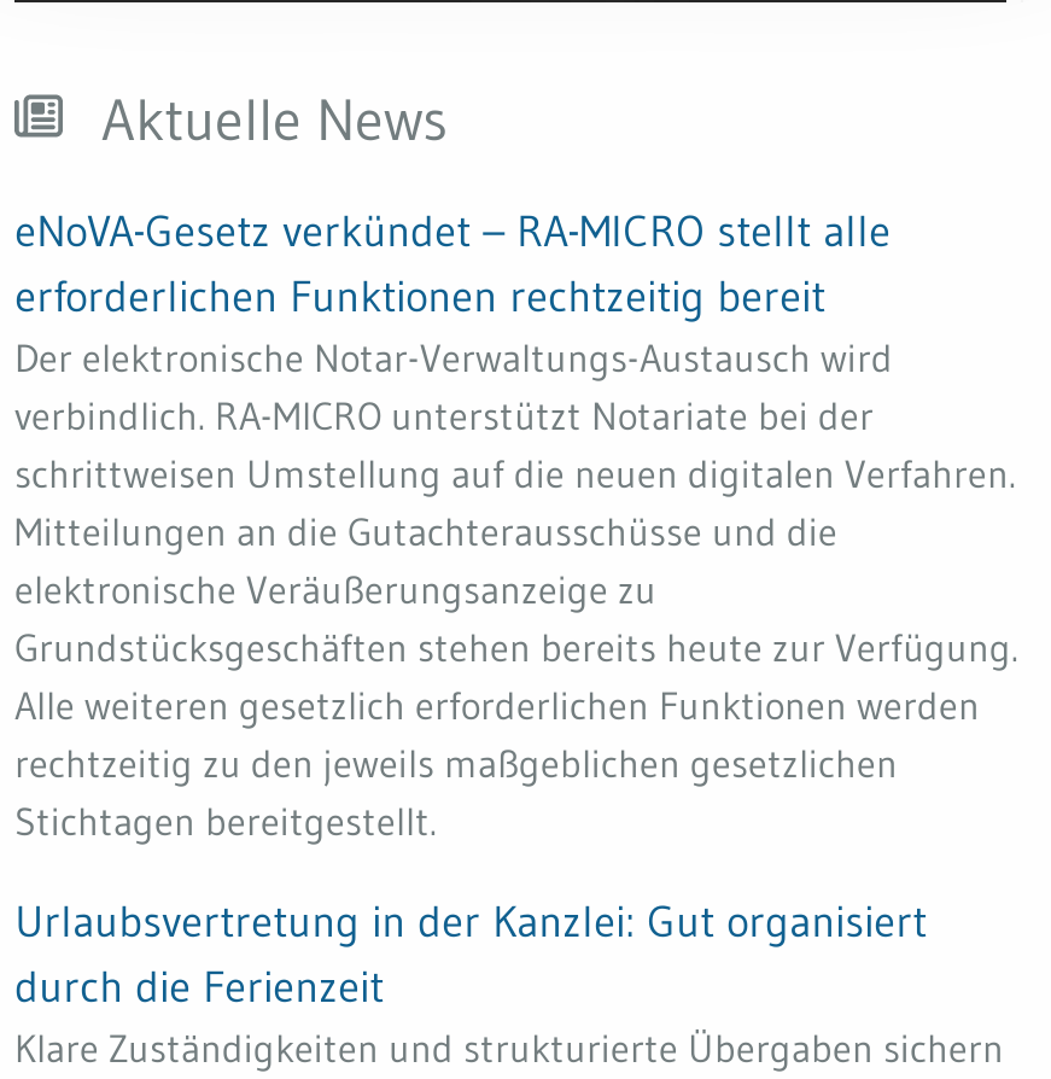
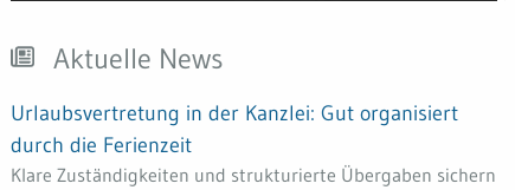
[14,203,1018,845] eNoVA-Gesetz verkündet – RA-MICRO stellt alle | erforderlichen Funktionen rechtzeitig bereit | Der elektronische Notar-Verwaltungs-Austausch wird | verbindlich. RA-MICRO unterstützt Notariate bei der | schrittweisen Umstellung auf die neuen digitalen Verfahren. | Mitteilungen an die Gutachterausschüsse und die | elektronische Veräußerungsanzeige zu | Grundstücksgeschäften stehen bereits heute zur Verfügung. | Alle weiteren gesetzlich erforderlichen Funktionen werden | rechtzeitig zu den jeweils maßgeblichen gesetzlichen | Stichtagen bereitgestellt. -> none

